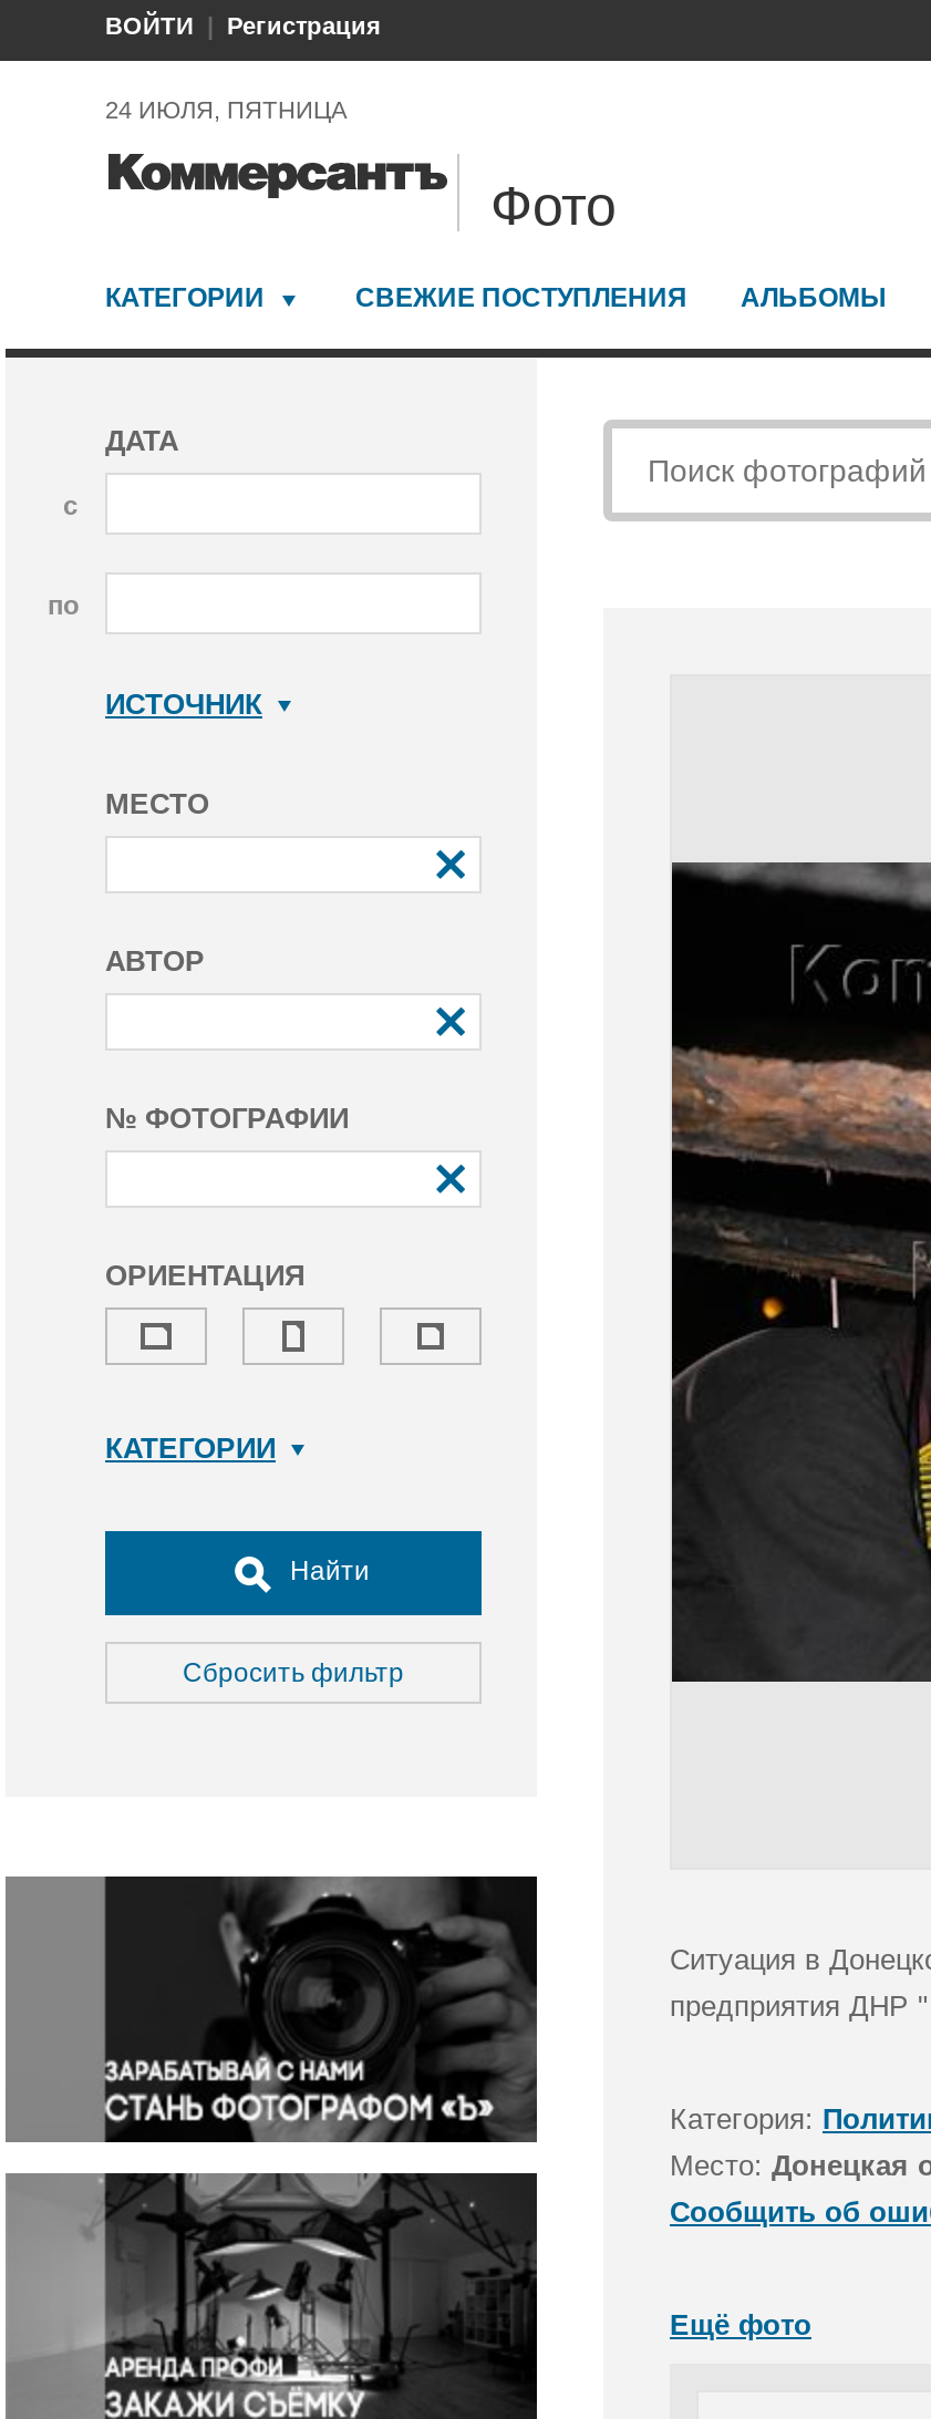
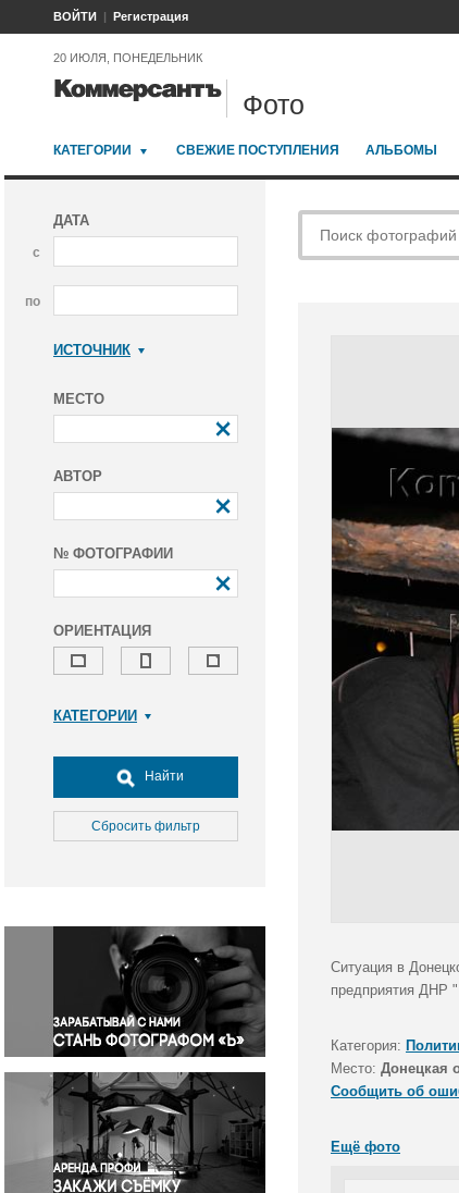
[105,96,346,123] 24 ИЮЛЯ, ПЯТНИЦА -> [53,51,202,64] 20 ИЮЛЯ, ПОНЕДЕЛЬНИК

